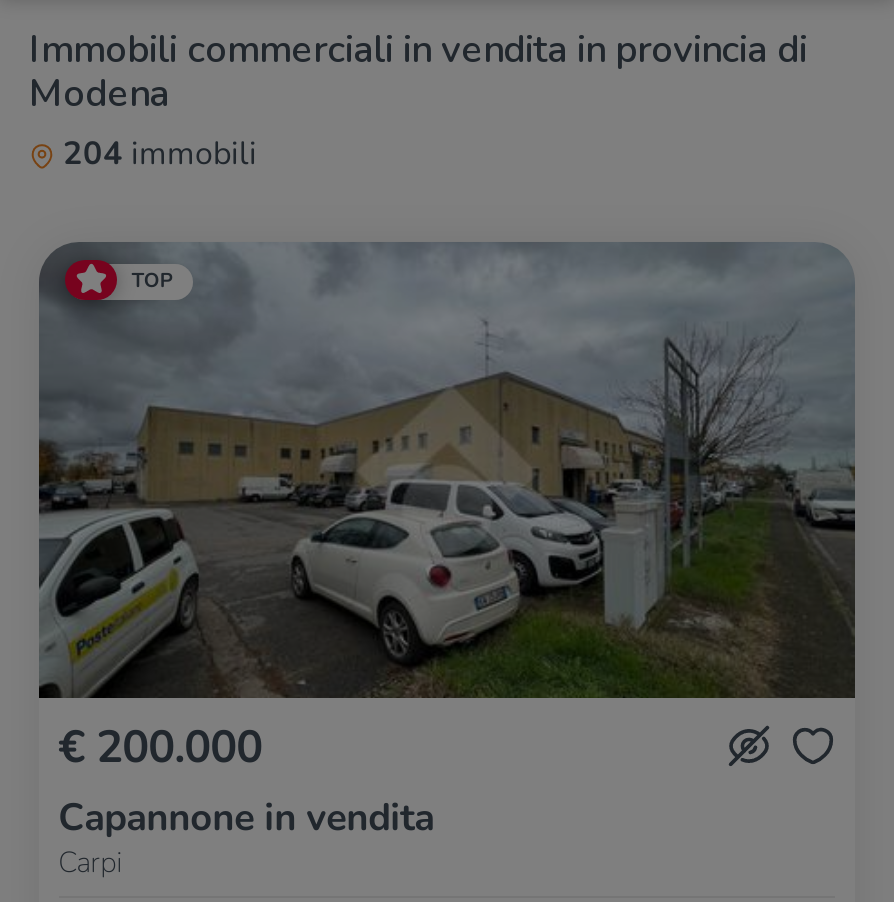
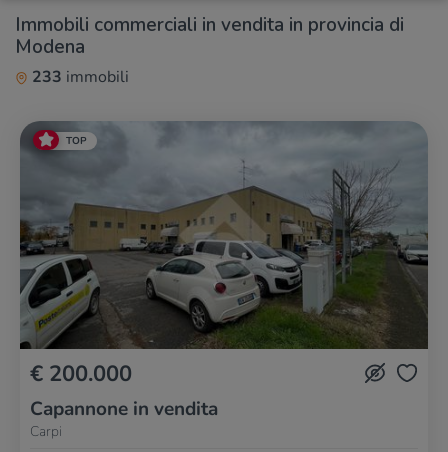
[63,131,257,175] 204 immobili -> [32,66,129,88] 233 immobili

